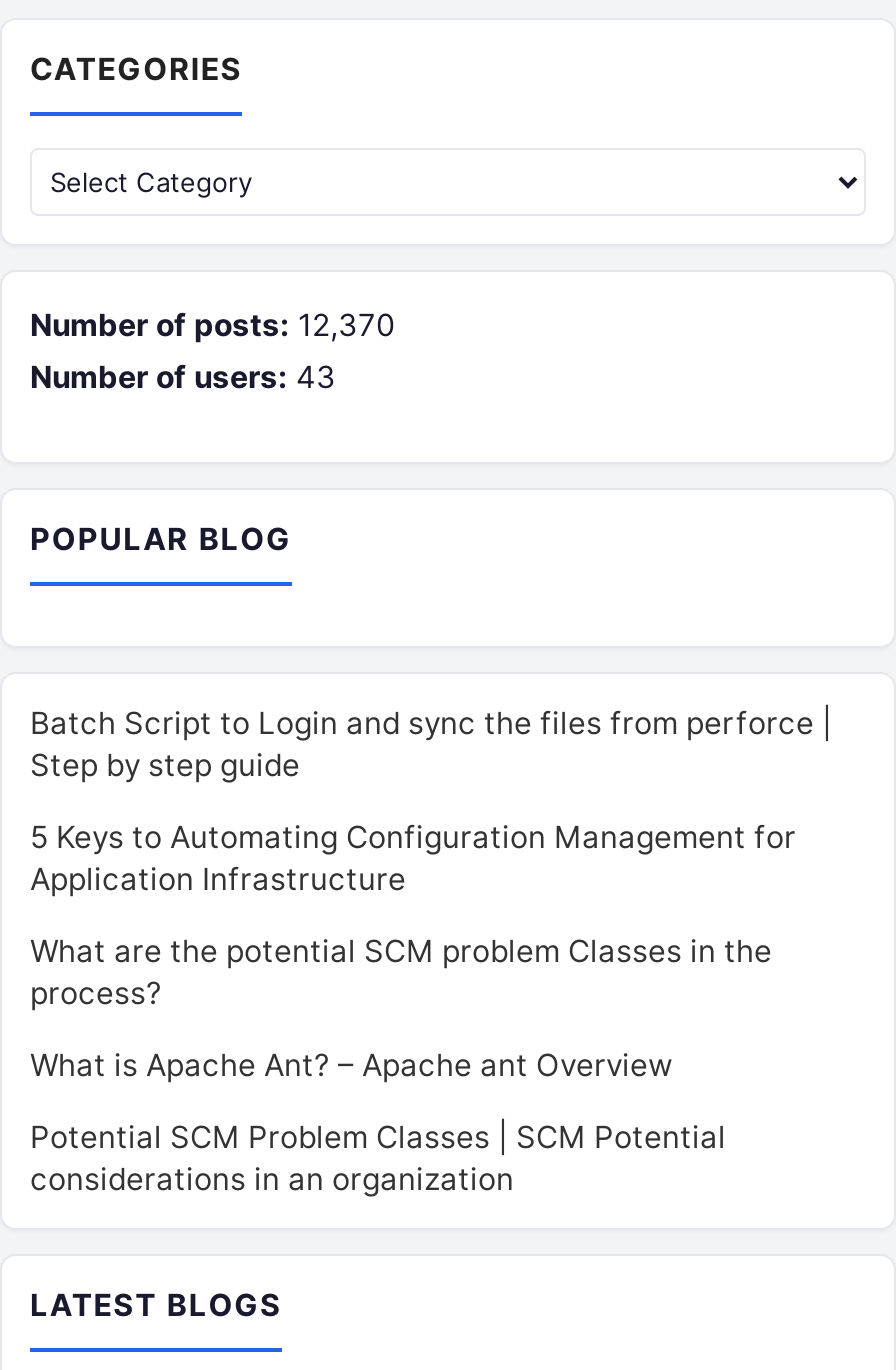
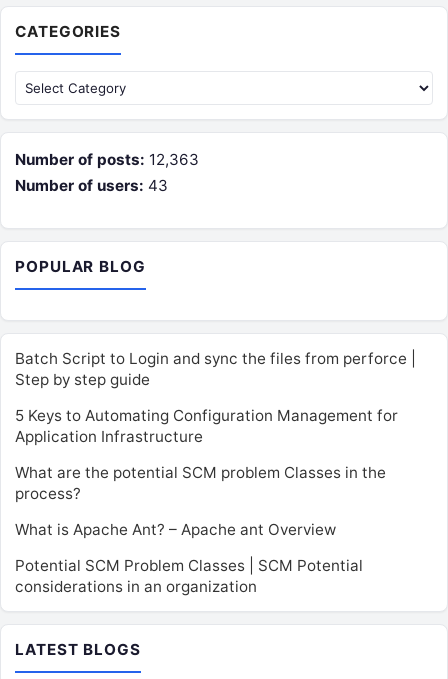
[30,306,396,344] Number of posts: 12,370 -> [15,150,199,169] Number of posts: 12,363

